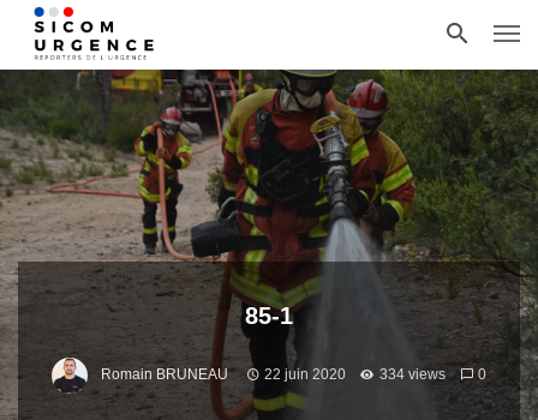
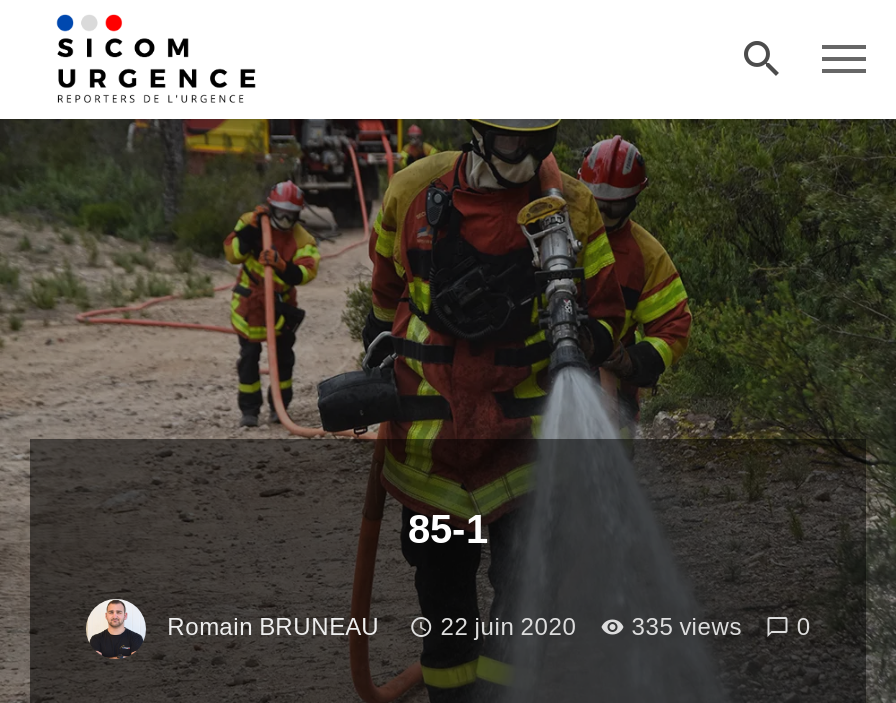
[264,366,487,383] 22 juin 2020 334 views 0 -> [440,613,811,641] 22 juin 2020 335 views 0

